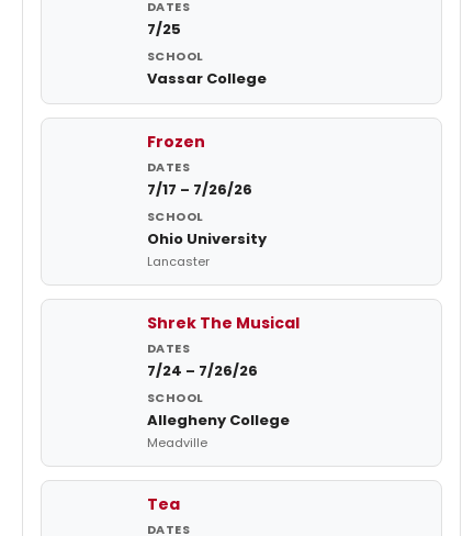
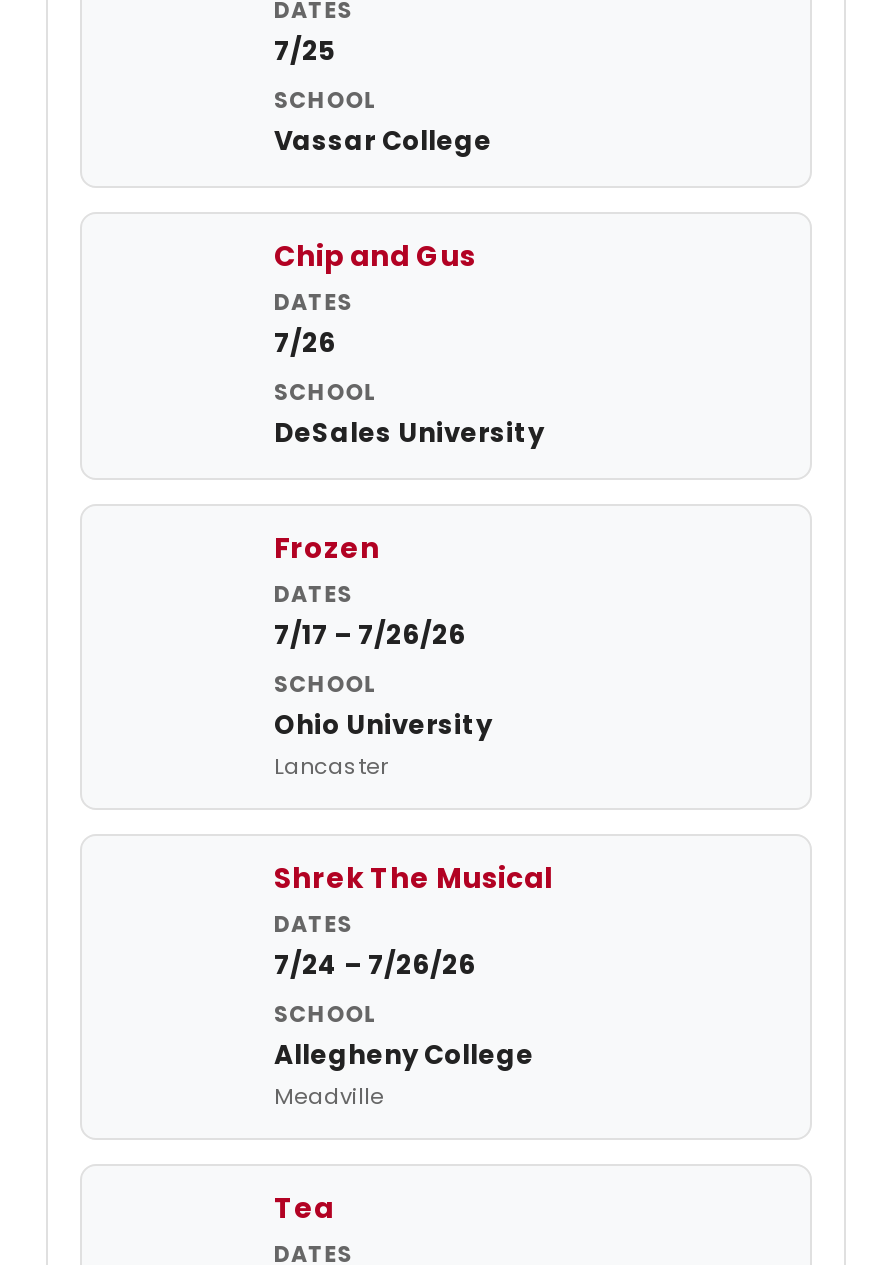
none -> [274,236,544,452] Chip and Gus | 7/26 | DeSales University

